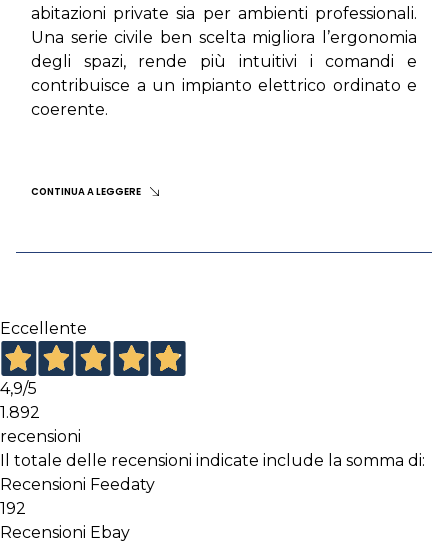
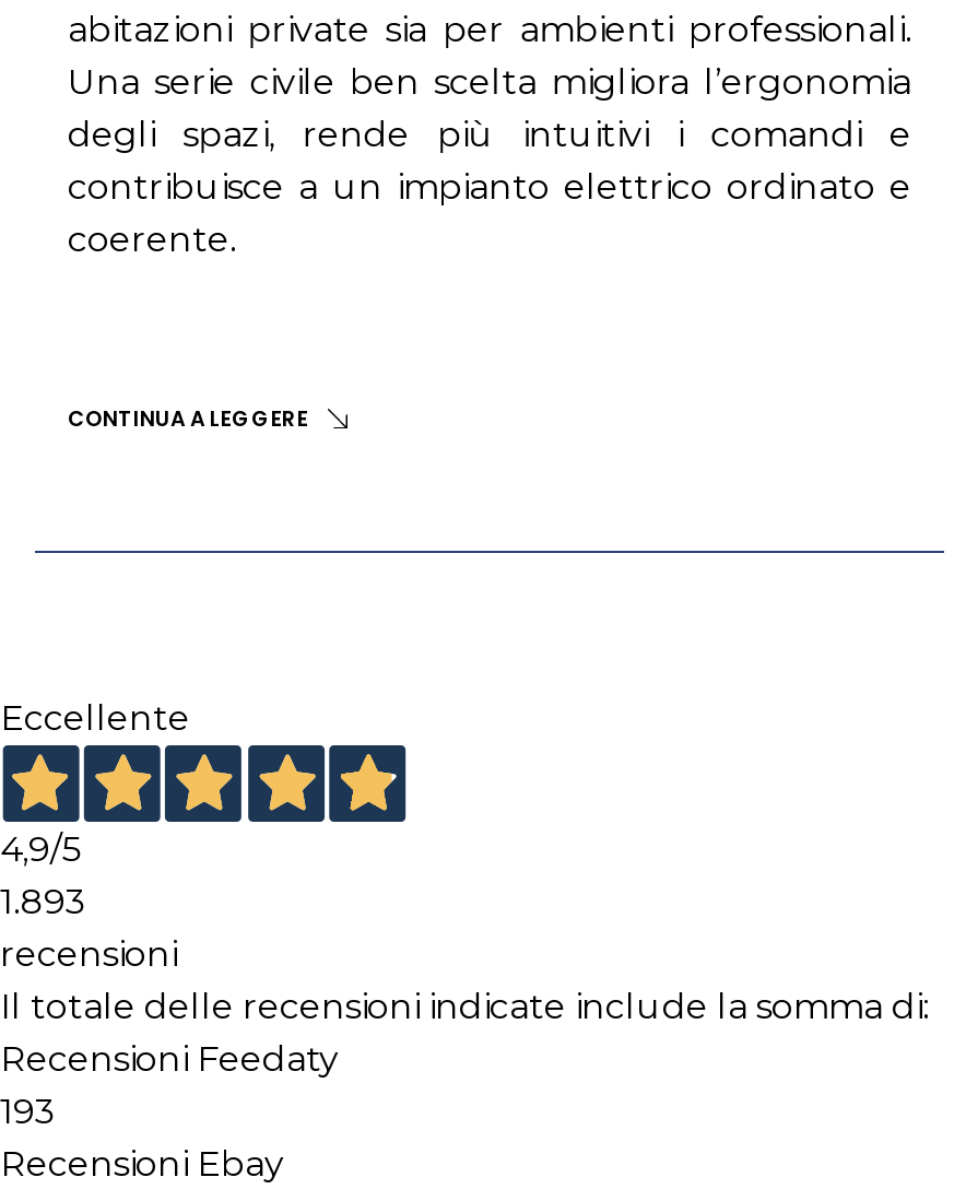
[0,403,40,422] 1.892 -> [0,880,87,922] 1.893
[0,499,26,518] 192 -> [0,1090,57,1132] 193

